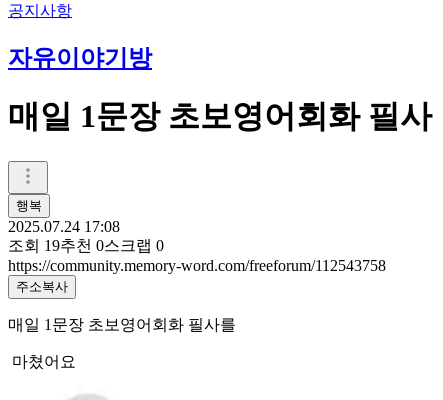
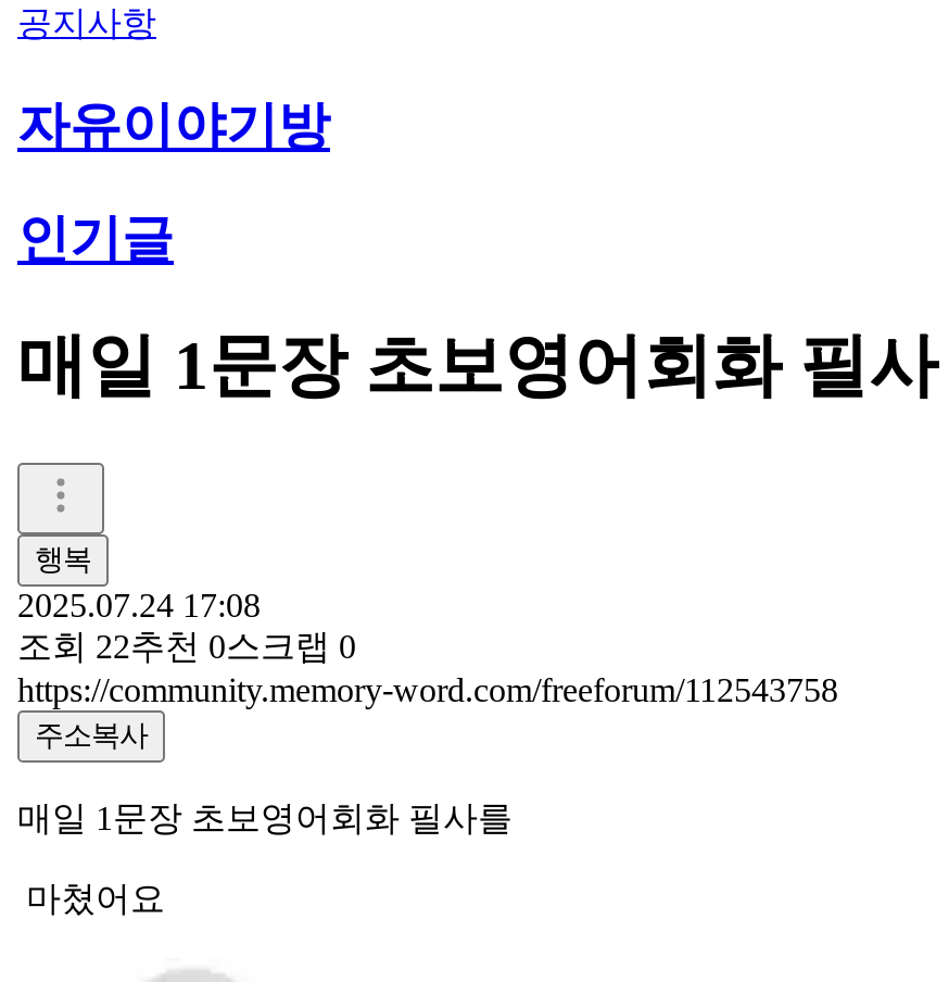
none -> [17,210,174,267] 인기글
[8,237,164,254] 조회 19추천 0스크랩 0 -> [17,627,356,664] 조회 22추천 0스크랩 0

